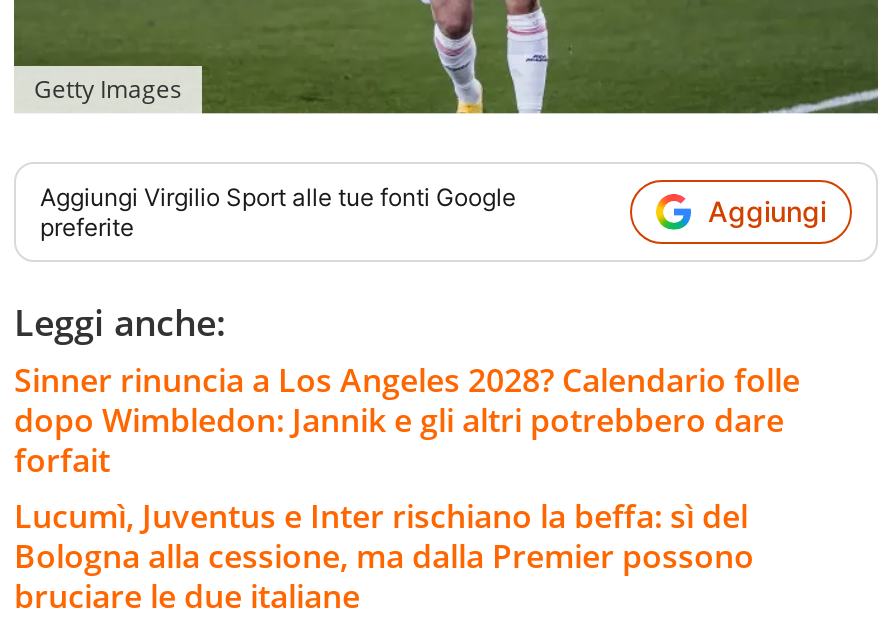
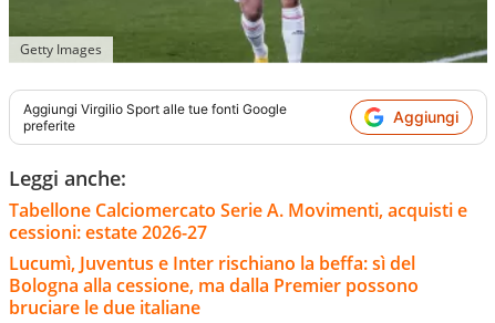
[14,358,800,482] Sinner rinuncia a Los Angeles 2028? Calendario folle | dopo Wimbledon: Jannik e gli altri potrebbero dare | forfait -> [9,198,467,244] Tabellone Calciomercato Serie A. Movimenti, acquisti e | cessioni: estate 2026-27

